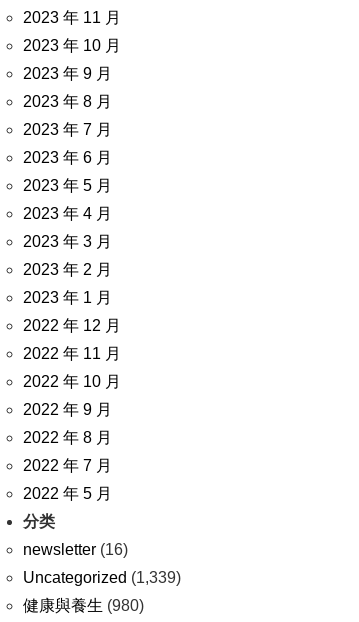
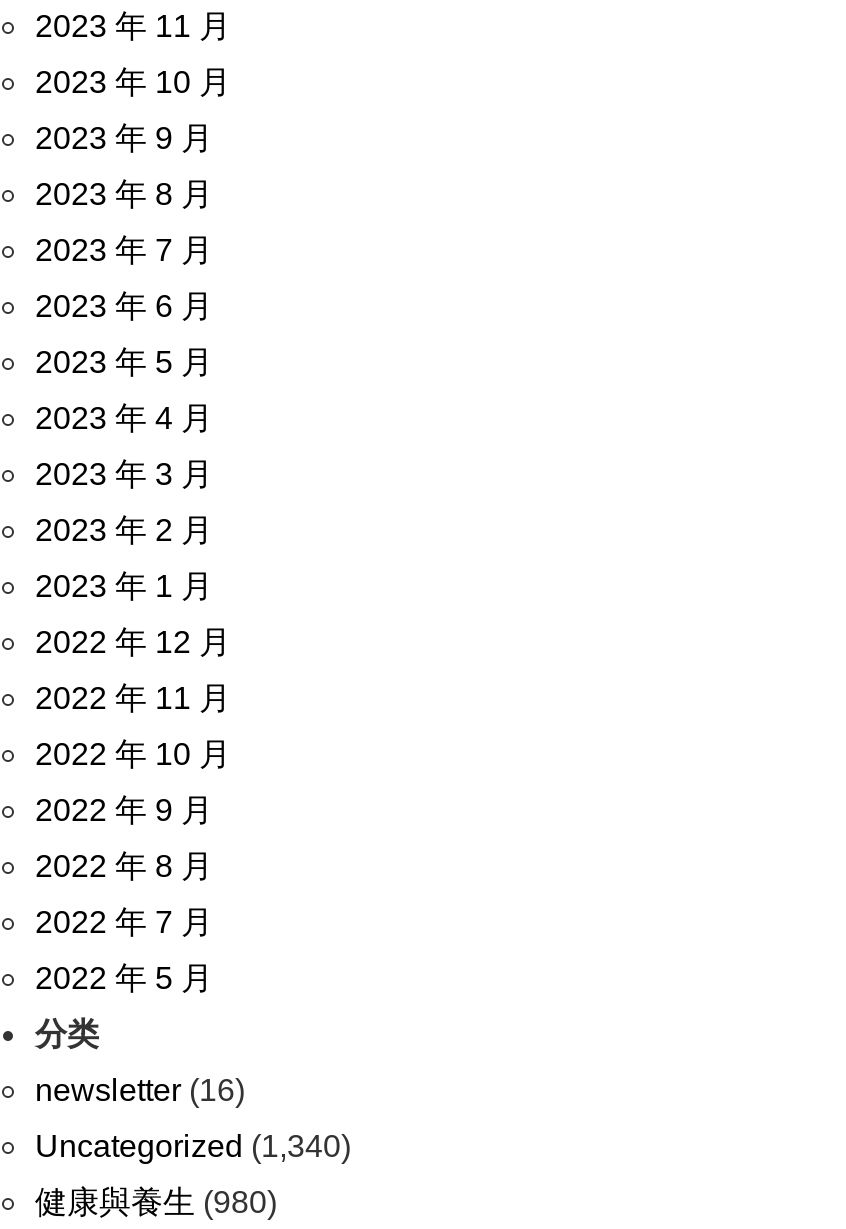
[23,569,181,586] Uncategorized (1,339) -> [35,1129,351,1163] Uncategorized (1,340)

